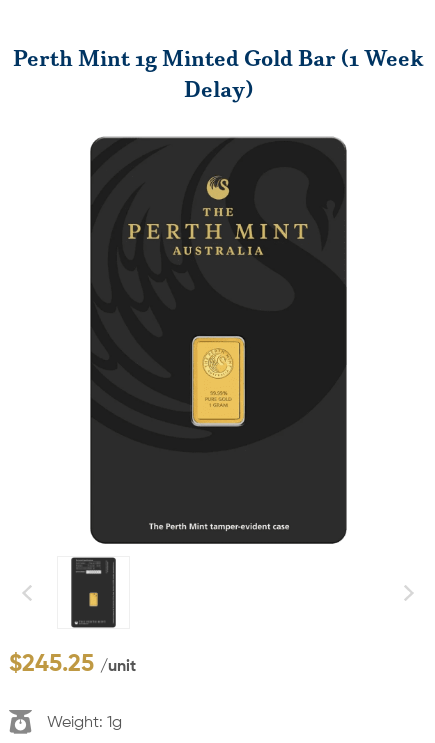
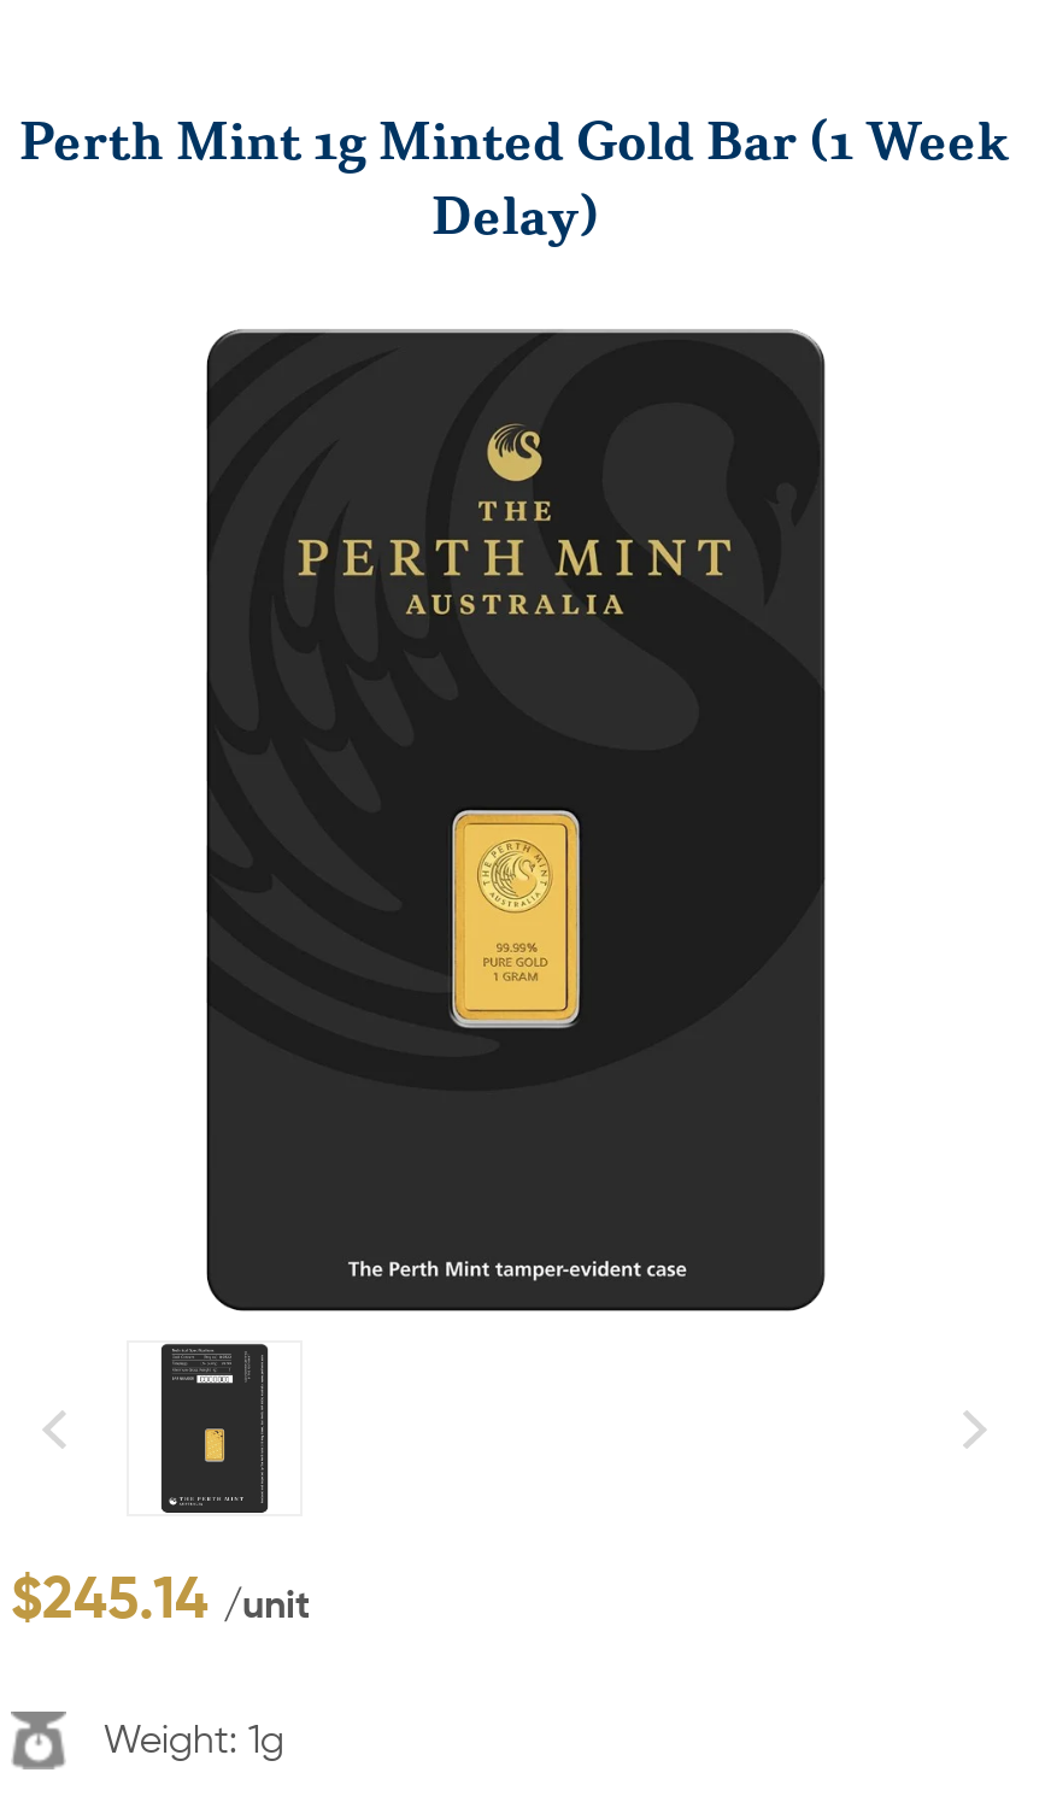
[9,652,136,676] $245.25 /unit -> [11,1572,310,1630] $245.14 /unit

